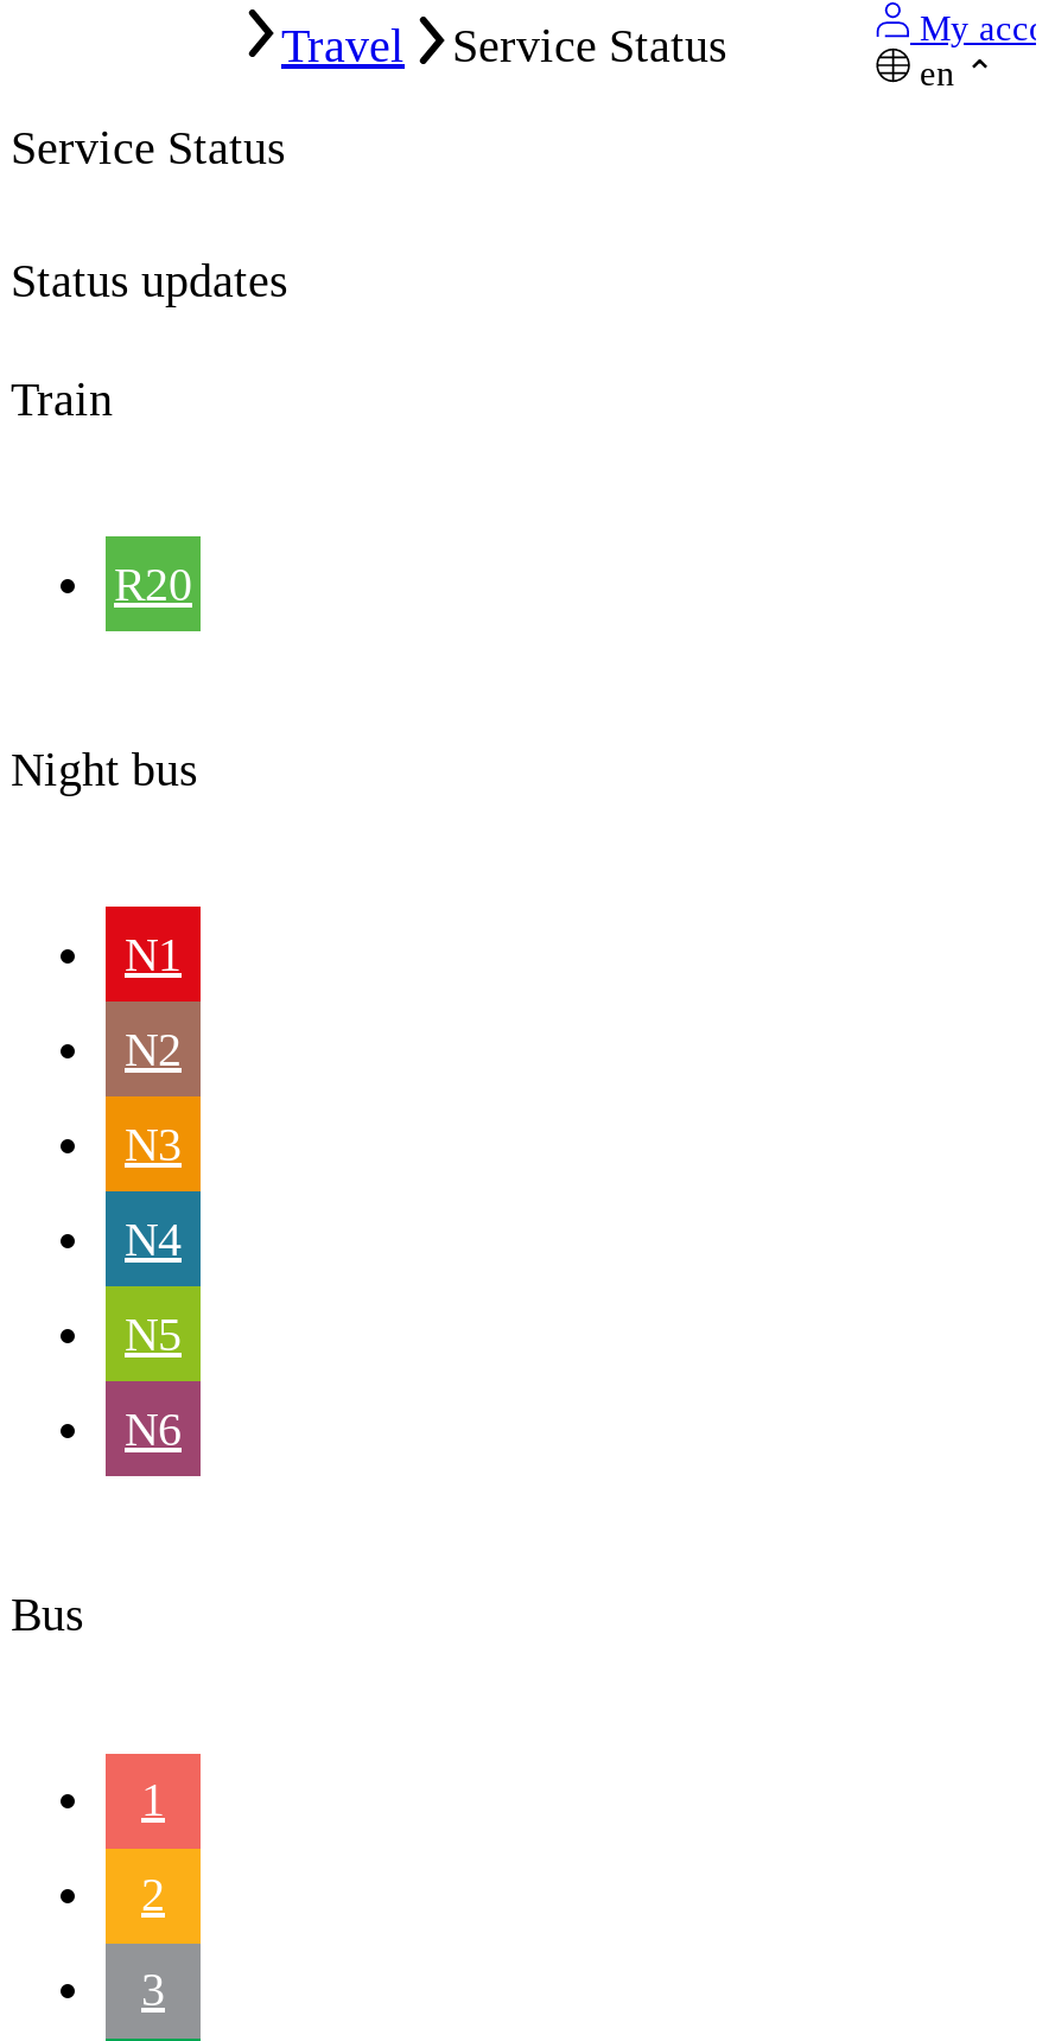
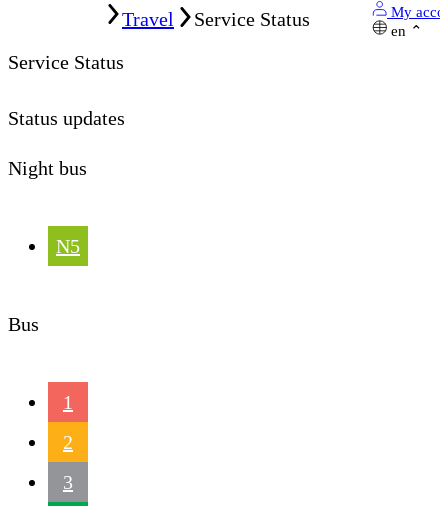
[11,372,113,424] Train -> none
[114,557,192,609] R20 -> none
[125,927,182,1264] N1 | N2 | N3 | N4 -> none
[125,1402,182,1454] N6 -> none

